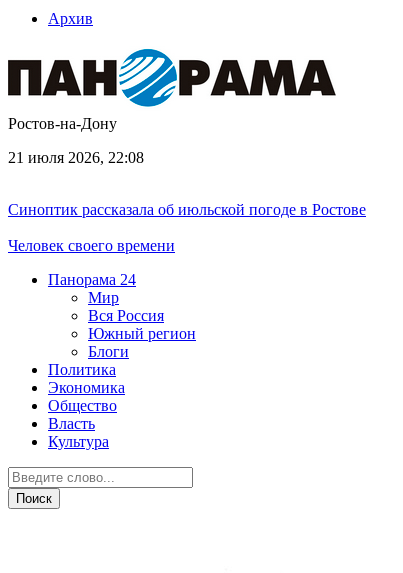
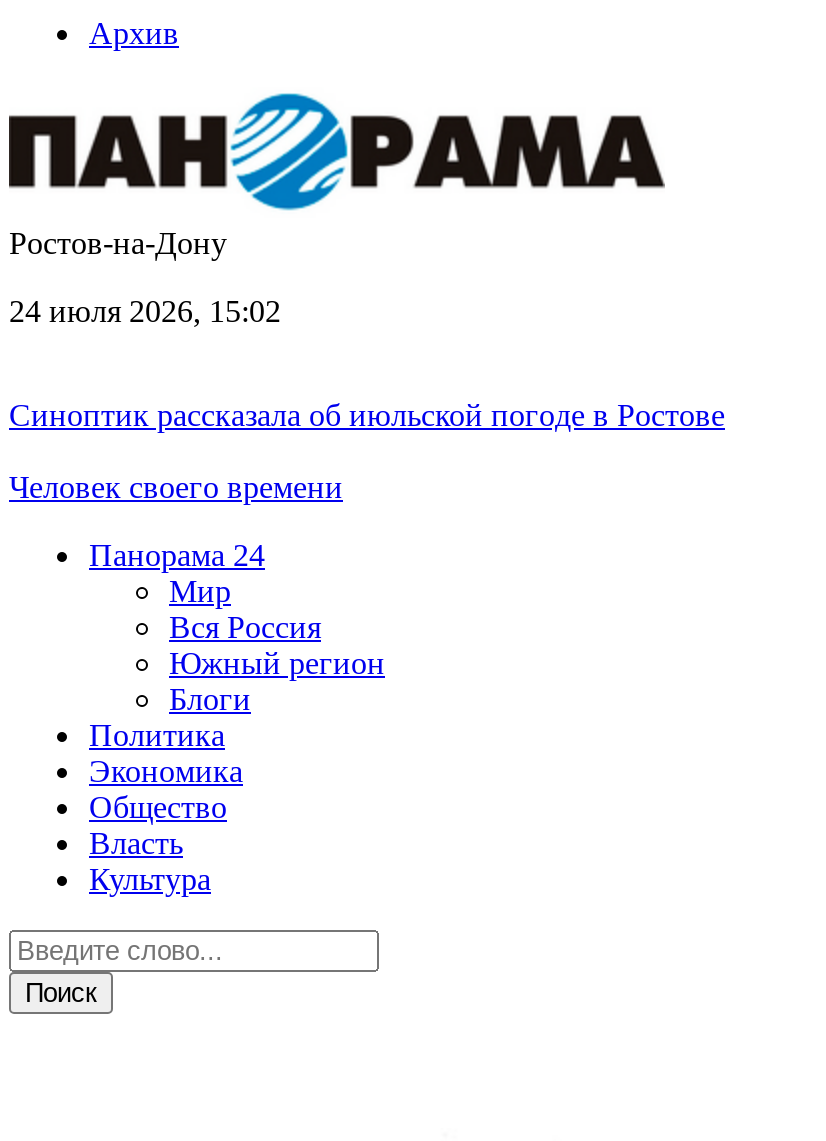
[8,149,144,166] 21 июля 2026, 22:08 -> [9,295,281,329] 24 июля 2026, 15:02

